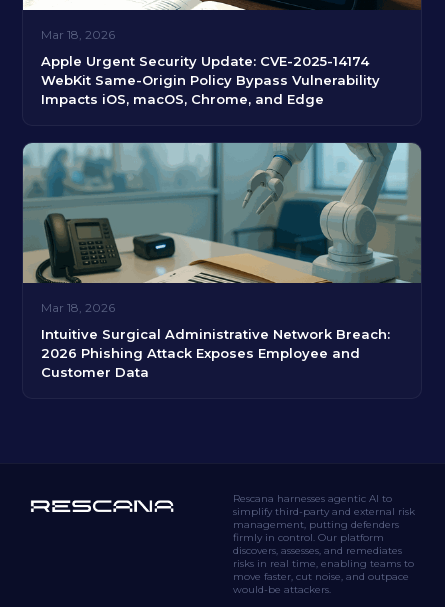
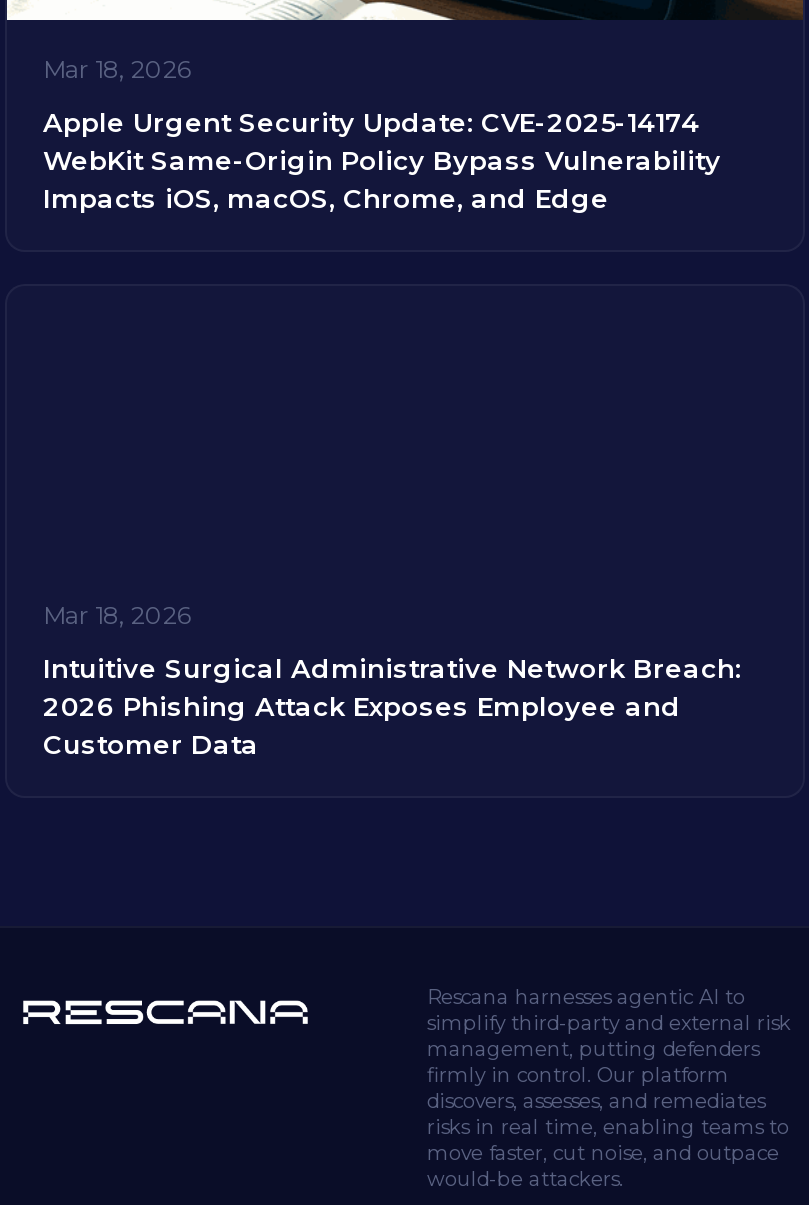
[22,142,422,284] [image] -> none

